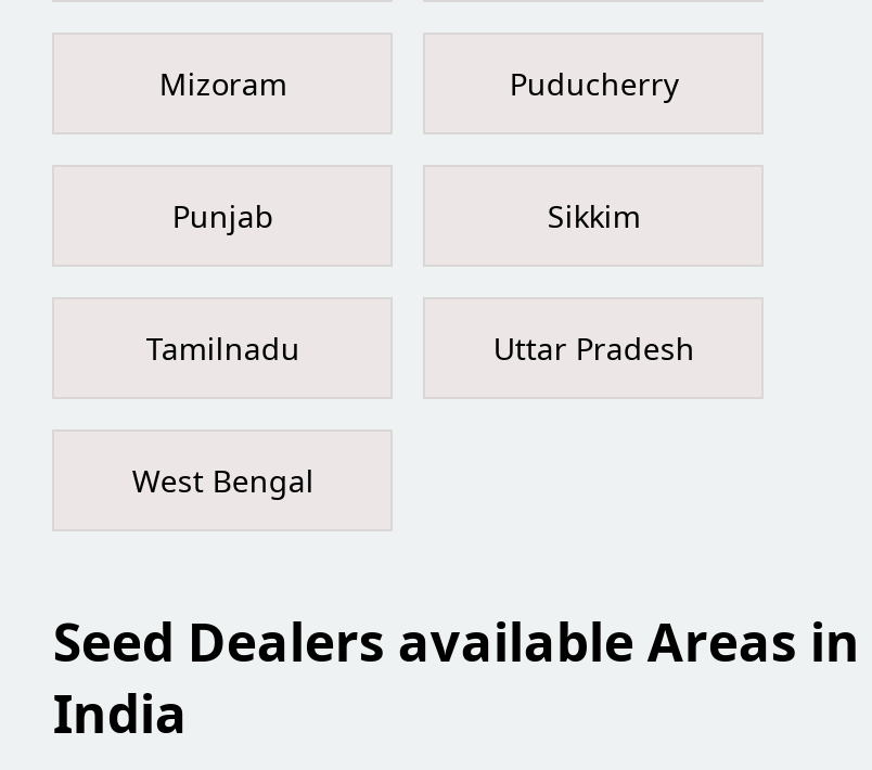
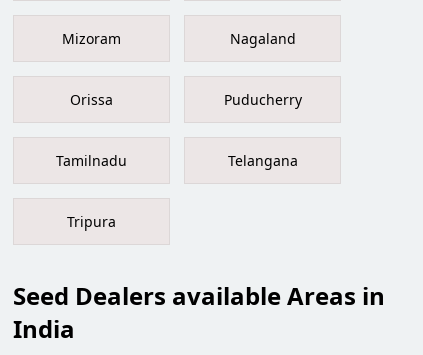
moved [510,64,679,105] -> [224,90,302,109]: Puducherry
none -> [70,29,296,109] Nagaland | Orissa
[172,196,641,237] Punjab | Sikkim -> none
[493,328,695,370] Uttar Pradesh -> [228,151,298,170] Telangana
[132,461,314,502] West Bengal -> [67,212,116,231] Tripura

